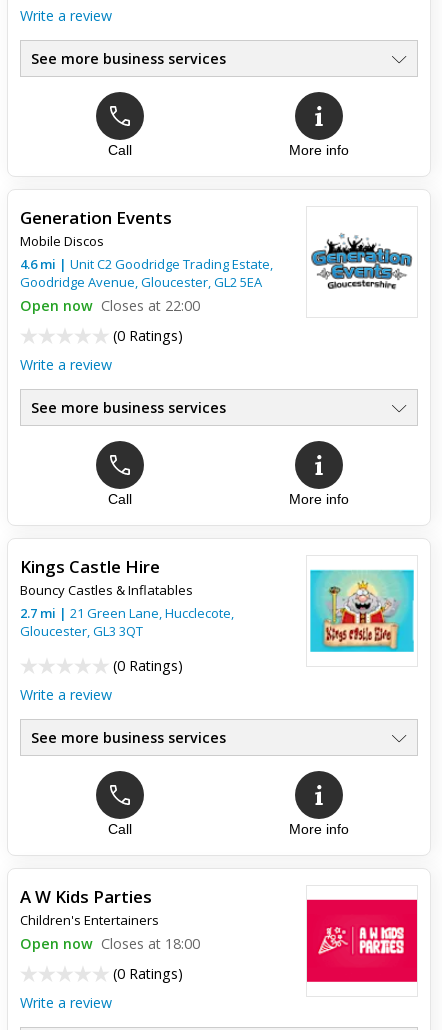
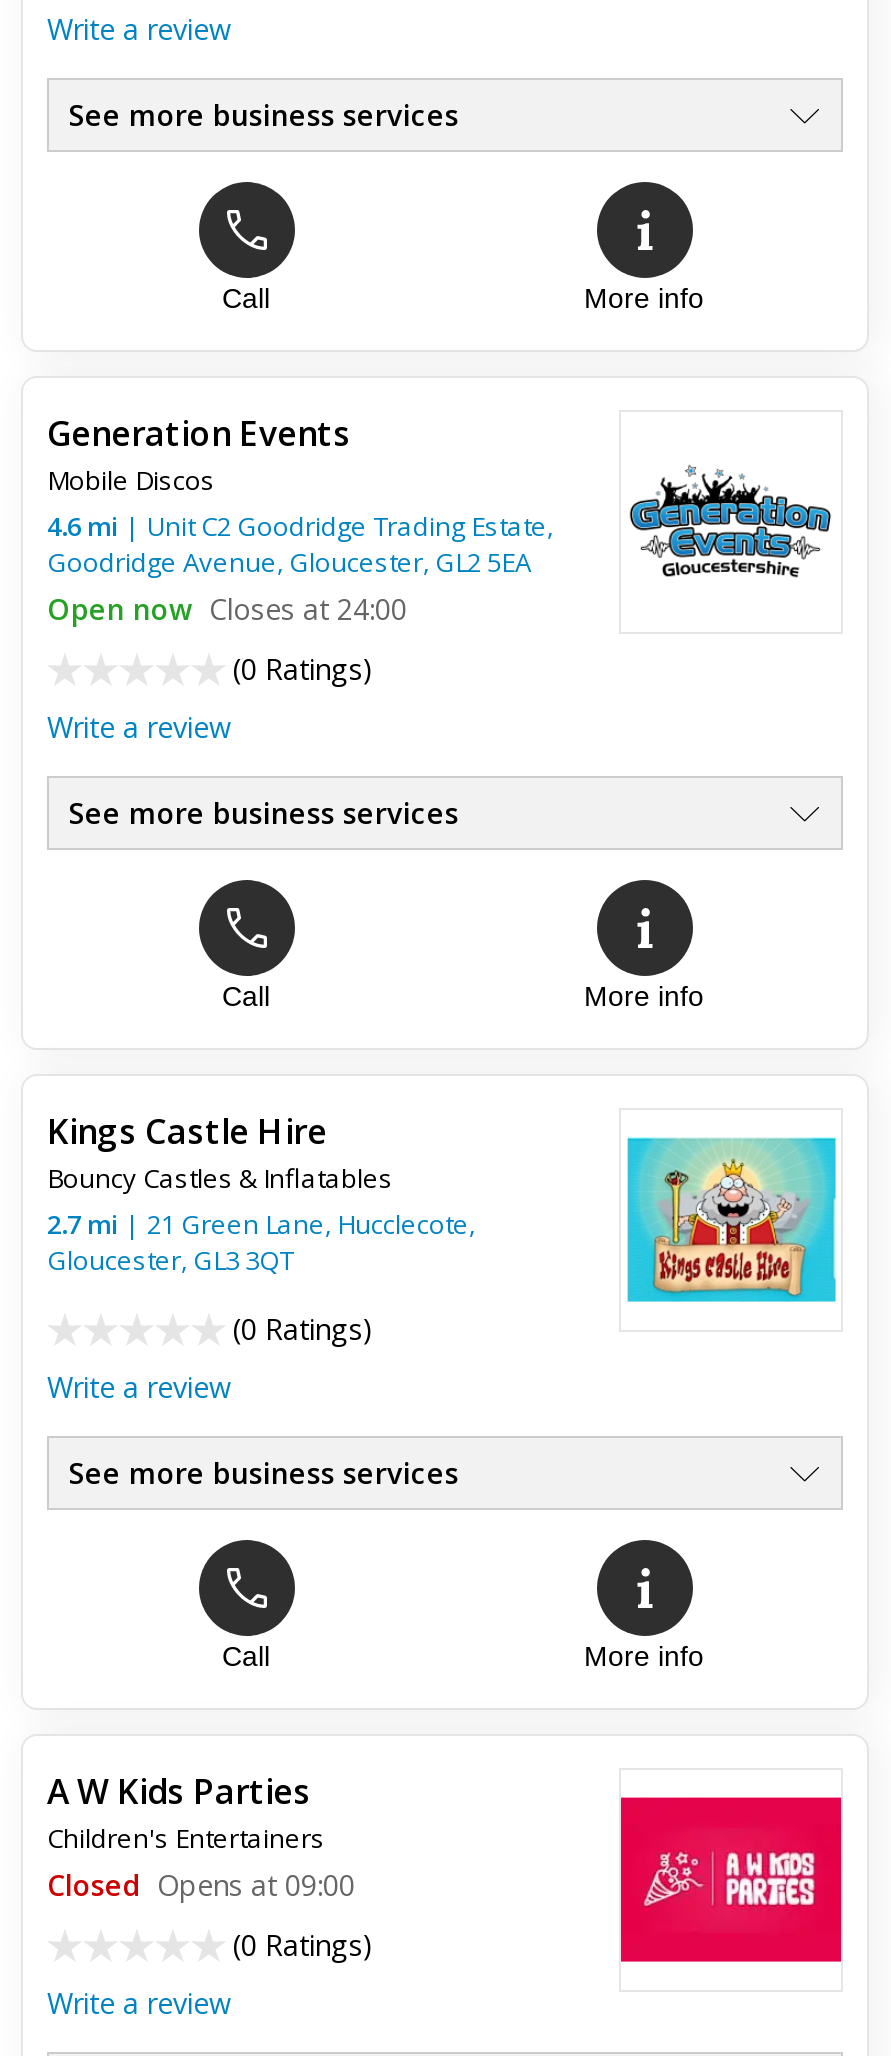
[20,296,200,315] Open now Closes at 22:00 -> [47,590,407,628] Open now Closes at 24:00
[20,934,200,953] Open now Closes at 18:00 -> [47,1866,355,1904] Closed Opens at 09:00

